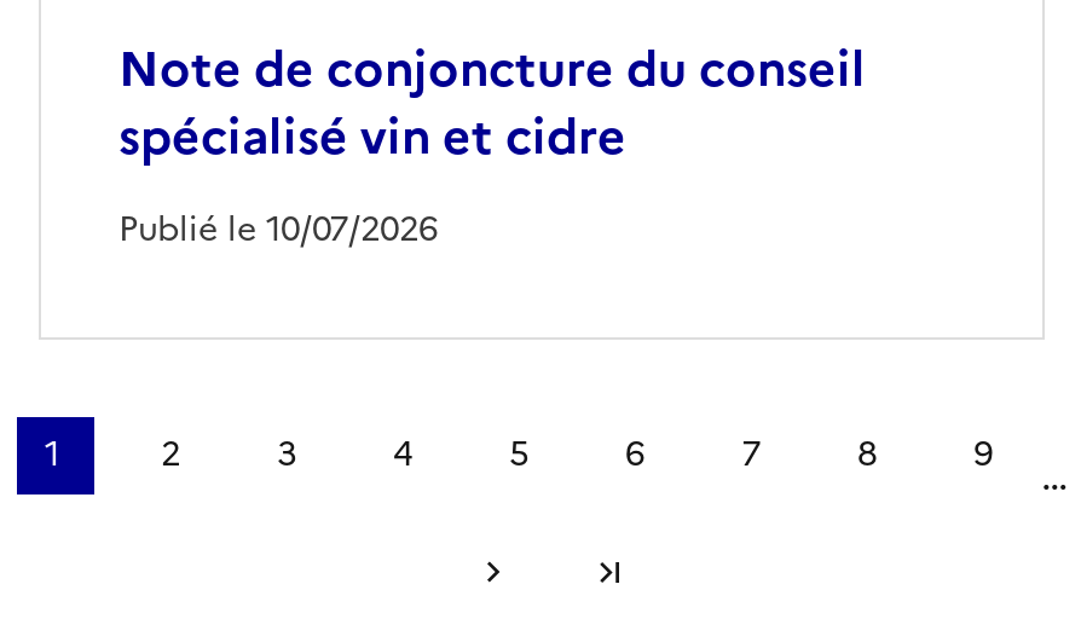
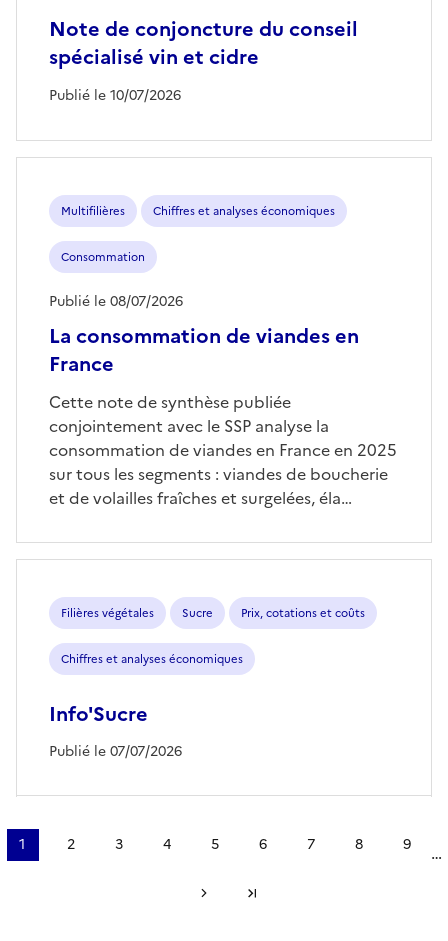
none -> [49,203,359,379] Multifilières | Chiffres et analyses économiques | Consommation | La consommation de viandes en | France
none -> [49,291,183,312] Publié le 08/07/2026
none -> [49,390,397,510] Cette note de synthèse publiée | conjointement avec le SSP analyse la | consommation de viandes en France en 2025 | sur tous les segments : viandes de boucherie | et de volailles fraîches et surgelées, éla…
none -> [49,605,365,762] Filières végétales | Sucre | Prix, cotations et coûts | Chiffres et analyses économiques | Info'Sucre | Publié le 07/07/2026

